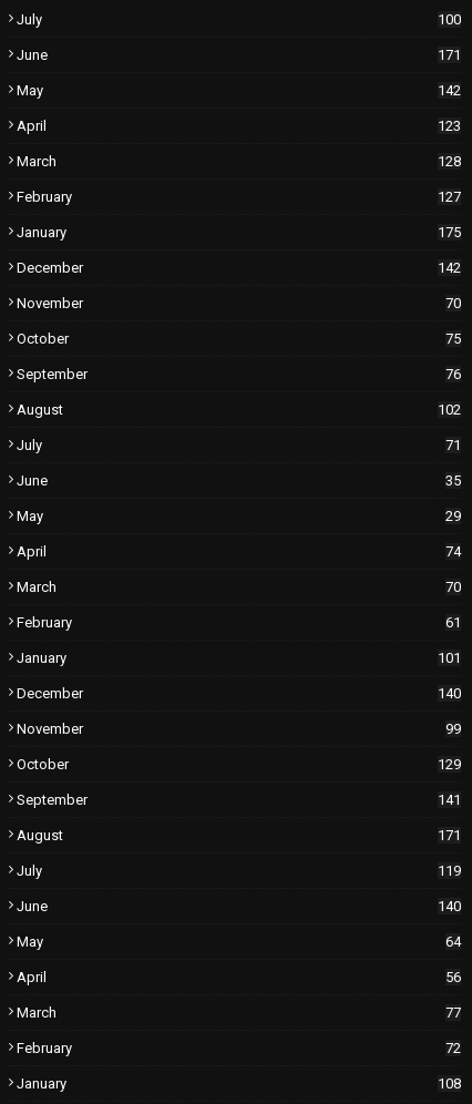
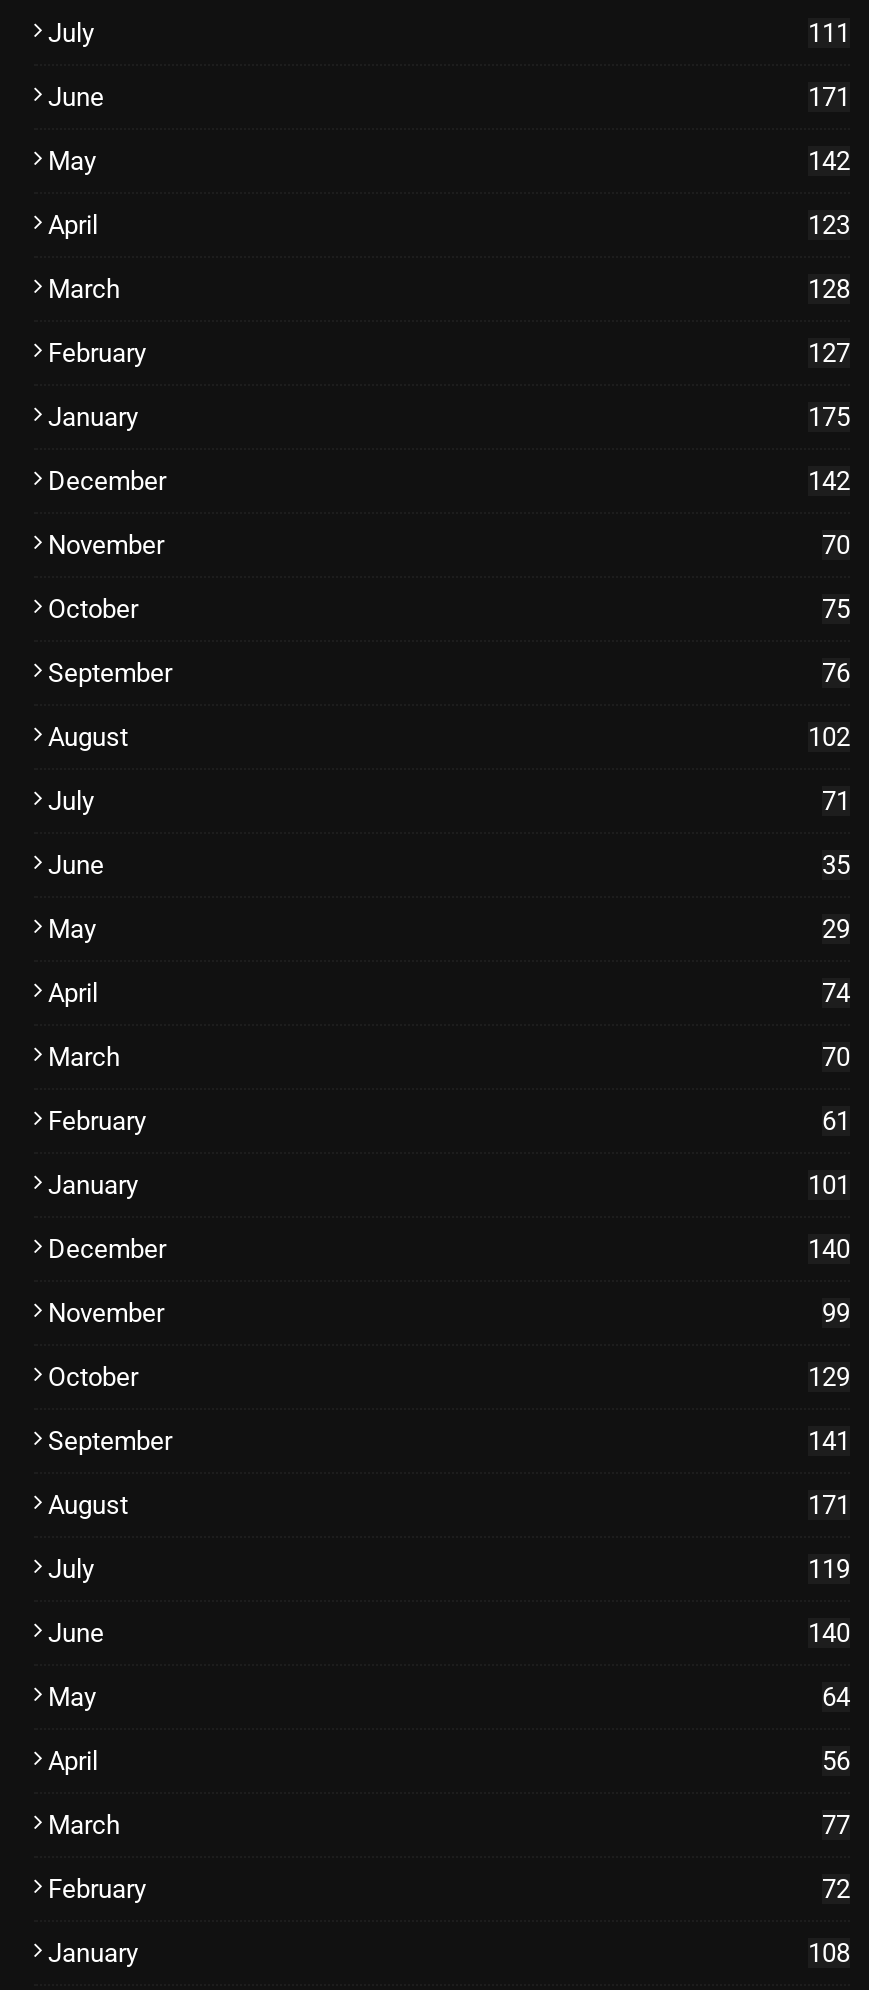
[438,12,461,28] 100 -> [808,19,850,49] 111

